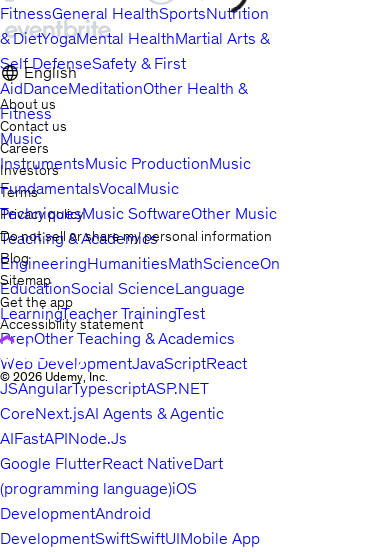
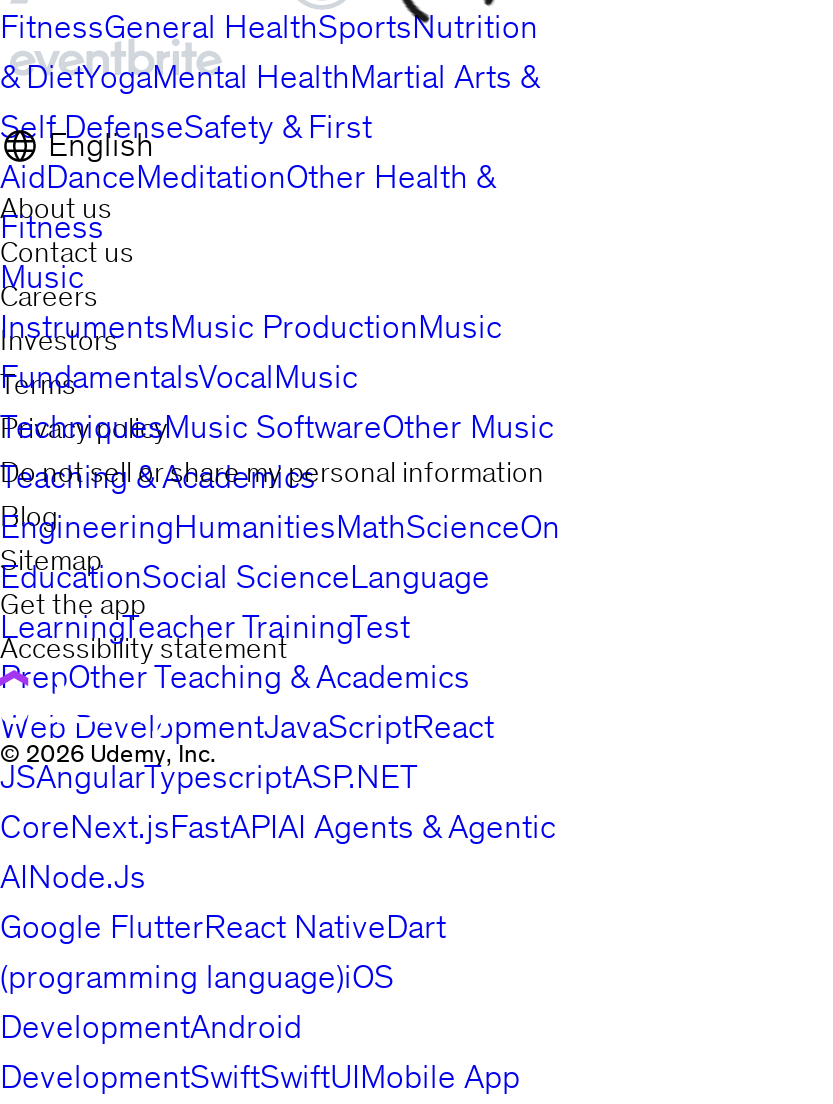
[0,403,224,448] CoreNext.jsAI Agents & Agentic | AIFastAPINode.Js -> [0,806,556,896] CoreNext.jsFastAPIAI Agents & Agentic | AINode.Js

